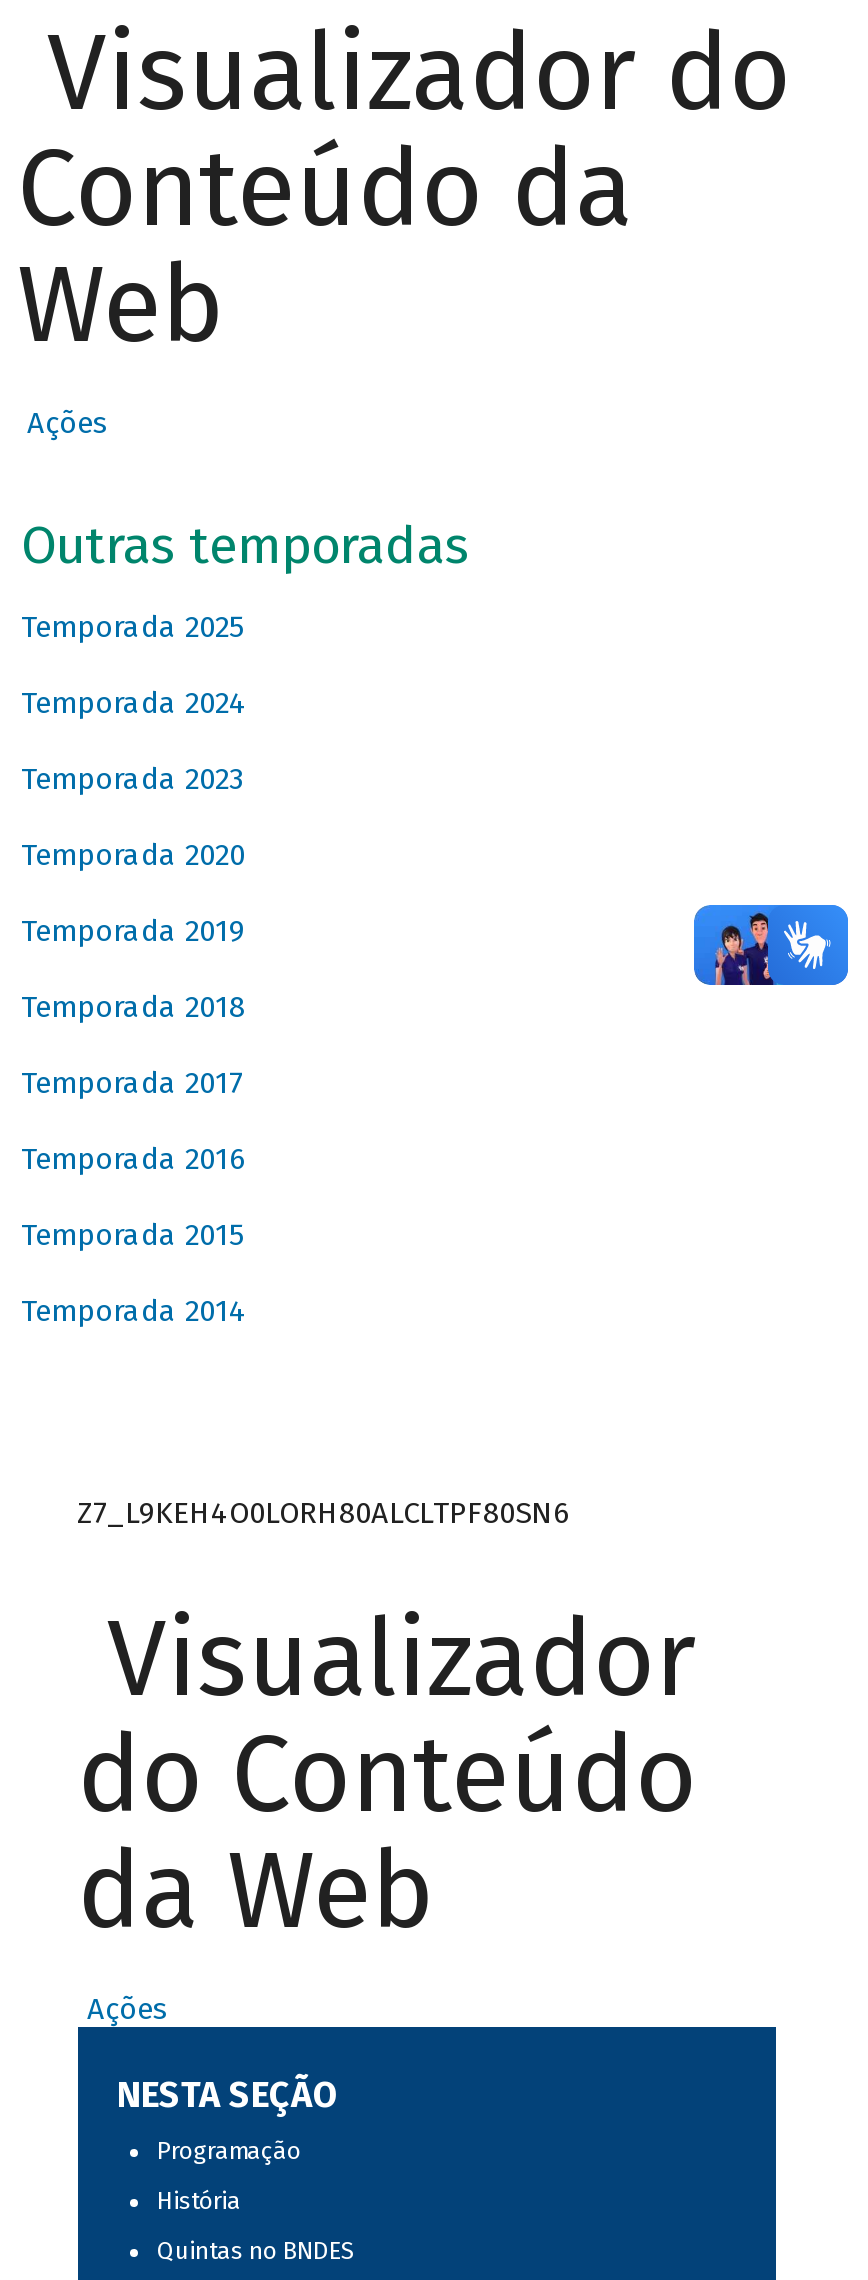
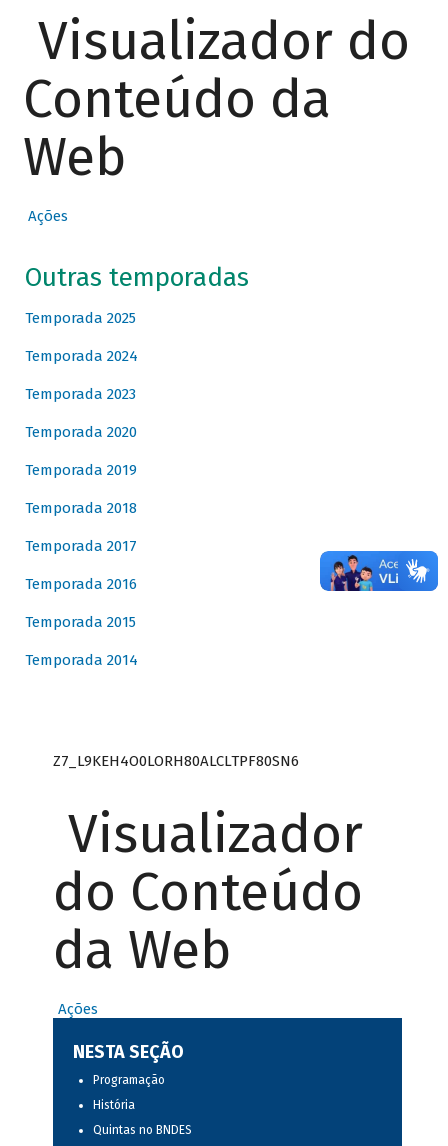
[692,903,850,987] [image] -> none
none -> [319,550,439,592] [image]

